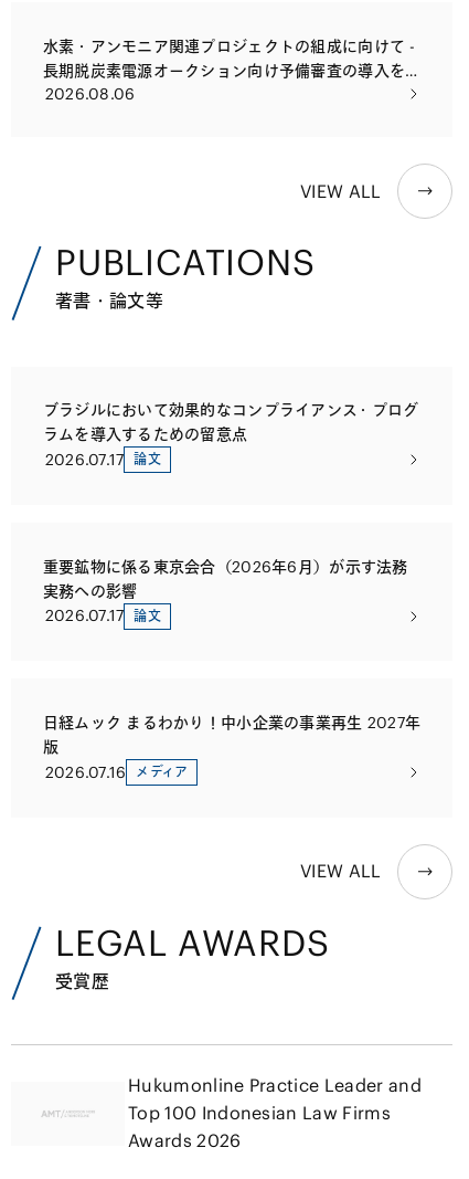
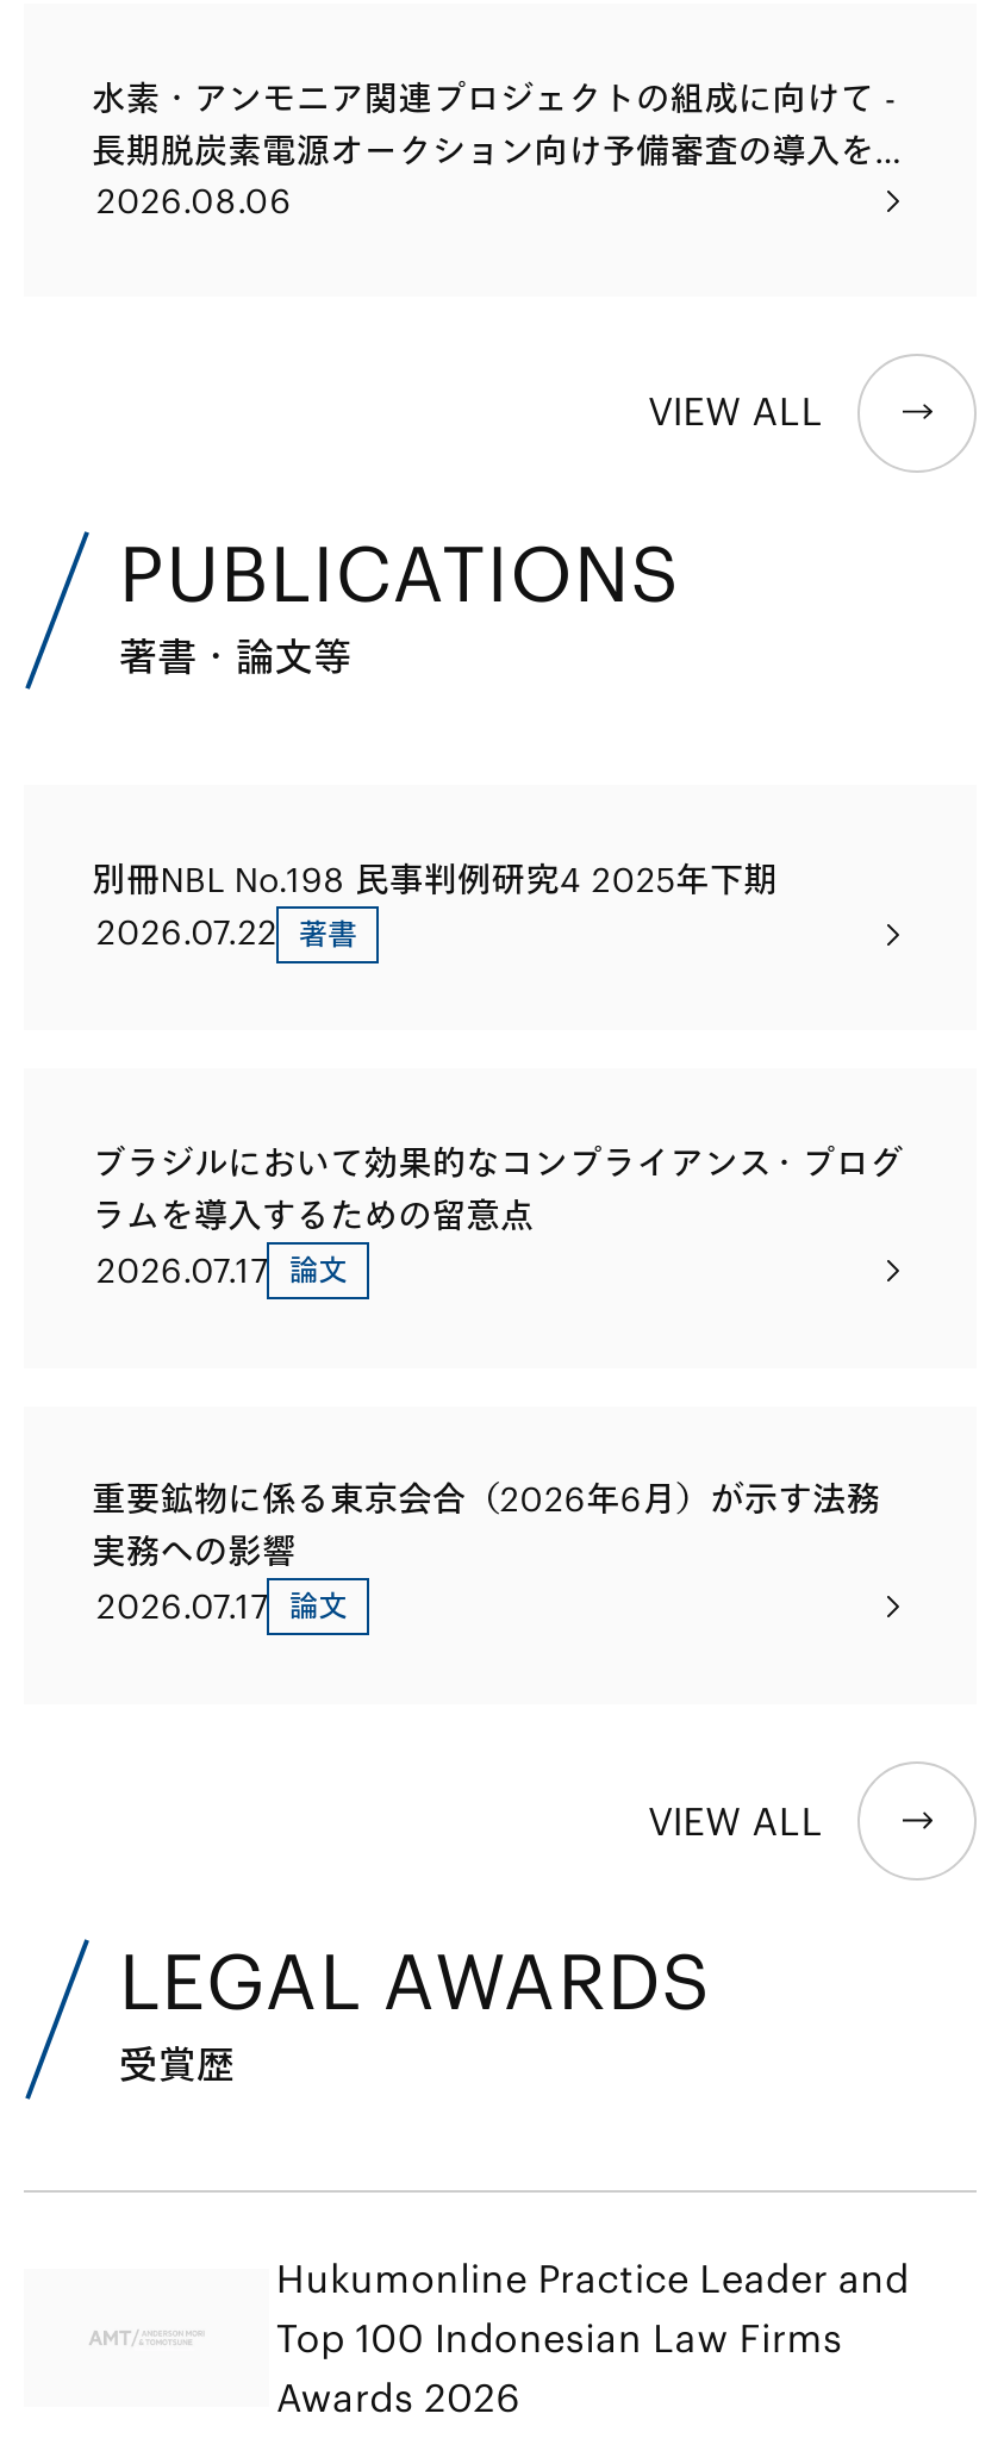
none -> [92,858,778,955] 別冊NBL No.198 民事判例研究4 2025年下期 | 2026.07.22 著書
moved [43,400,419,626] -> [92,1143,904,1628]: ブラジルにおいて効果的なコンプライアンス・プログ | ラムを導入するための留意点 | 2026.07.17 論文 | 重要鉱物に係る東京会合（2026年6月）が示す法務 | 実務への影響 | 2026.07.17 論文
[43,713,421,782] 日経ムック まるわかり！中小企業の事業再生 2027年 | 版 | 2026.07.16 メディア -> none

